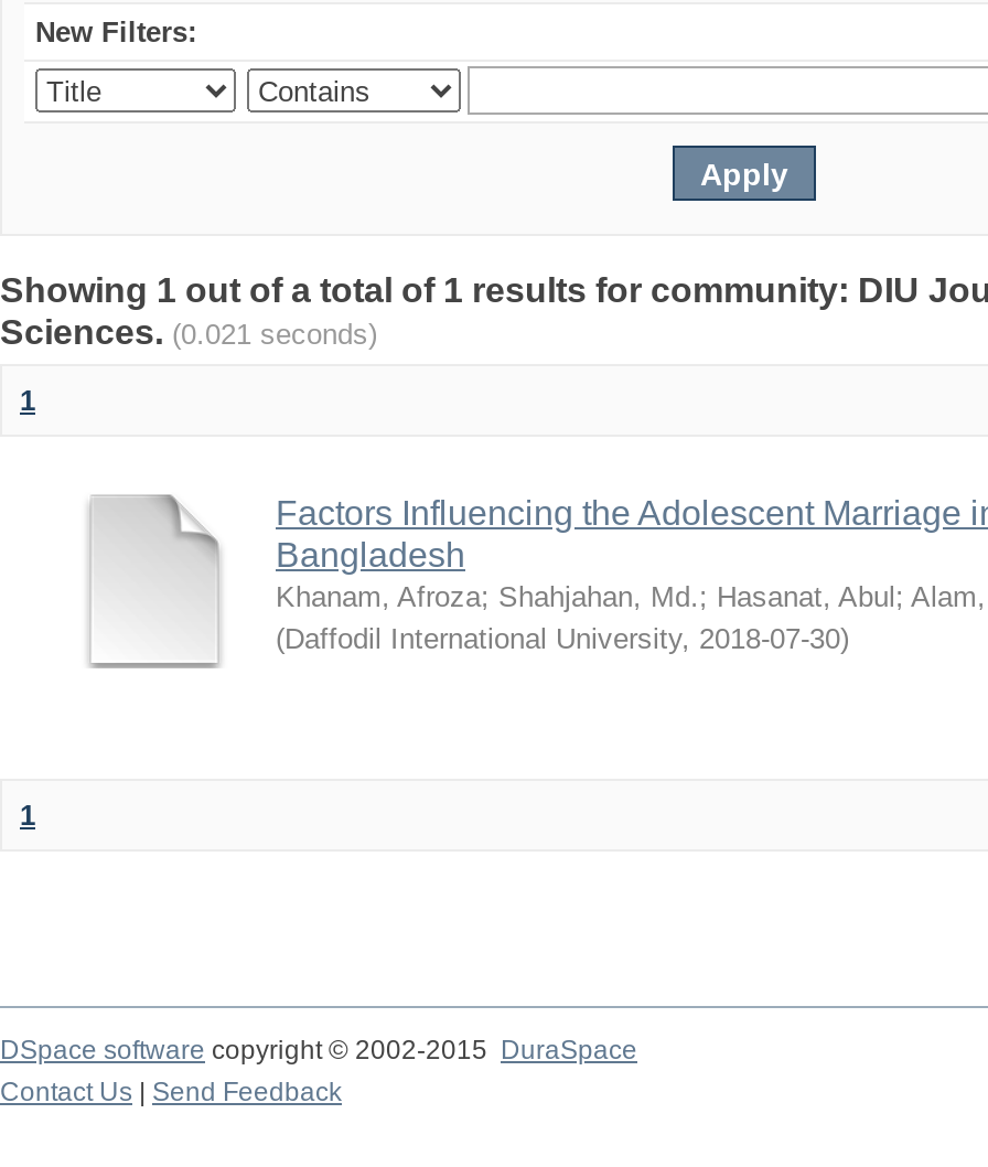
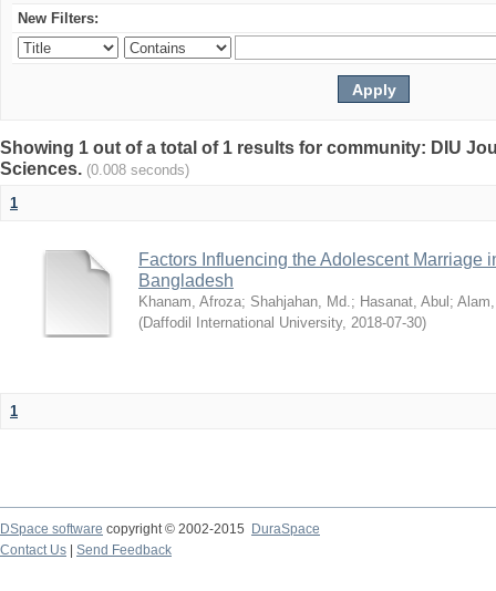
[0,313,377,351] Sciences. (0.021 seconds) -> [0,159,189,178] Sciences. (0.008 seconds)

